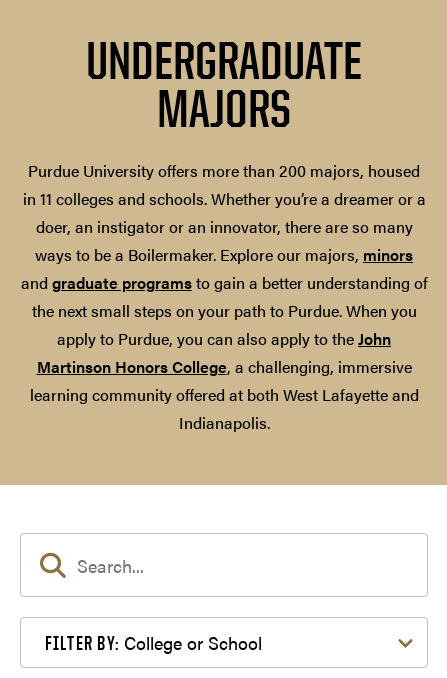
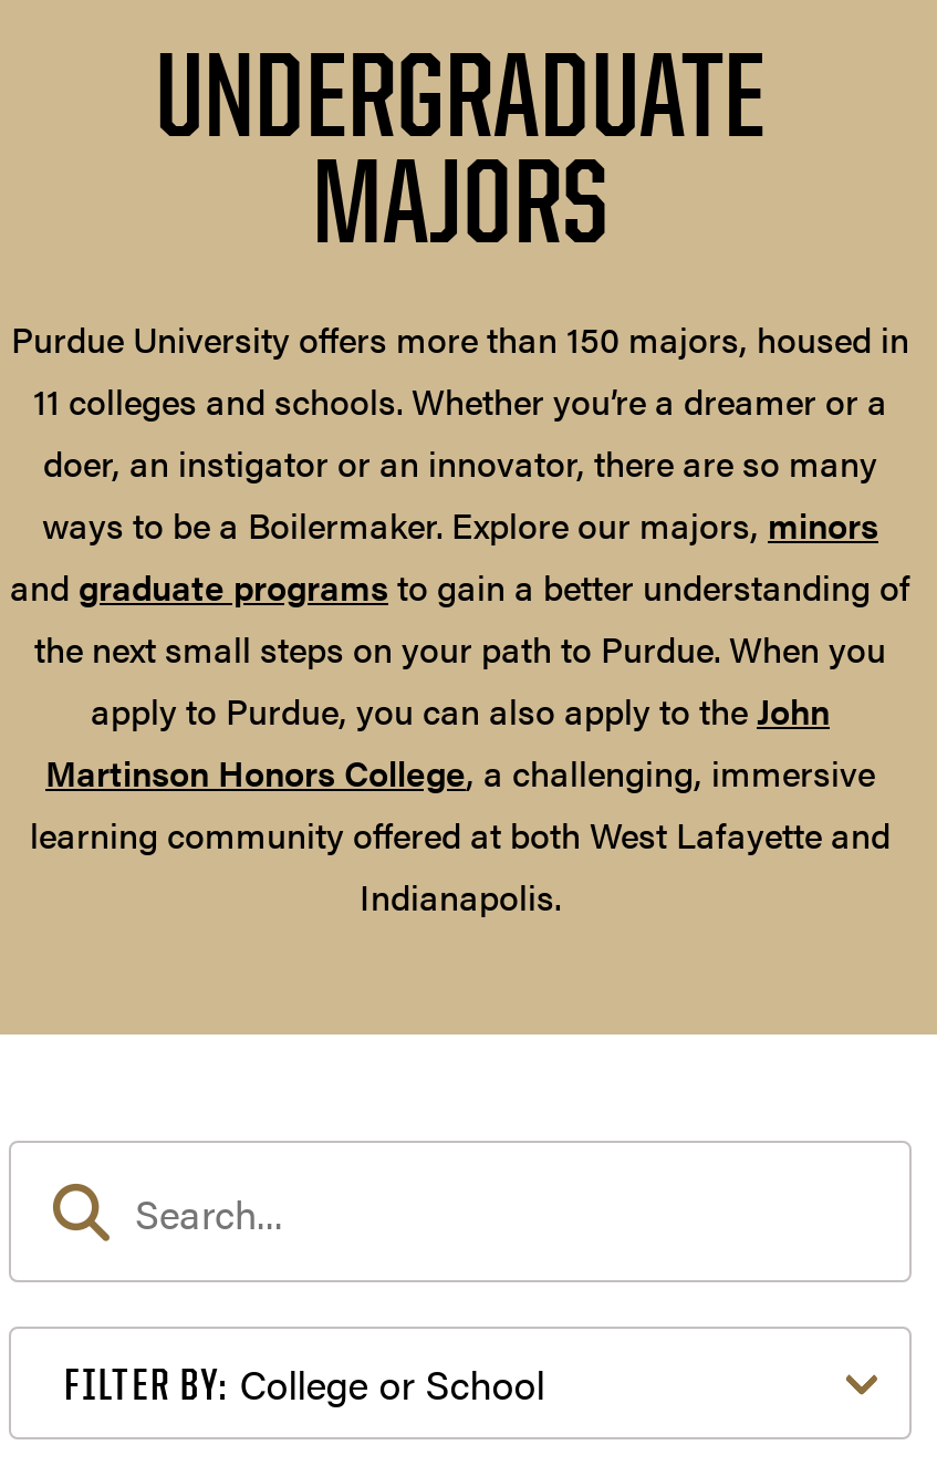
[22,159,425,210] Purdue University offers more than 200 majors, housed | in 11 colleges and schools. Whether you’re a dreamer or a -> [11,314,909,426] Purdue University offers more than 150 majors, housed in | 11 colleges and schools. Whether you’re a dreamer or a

